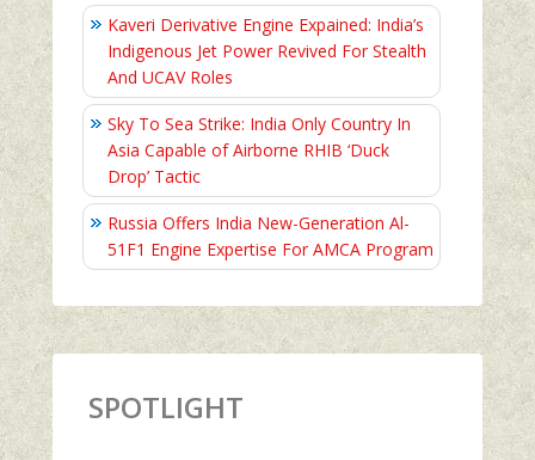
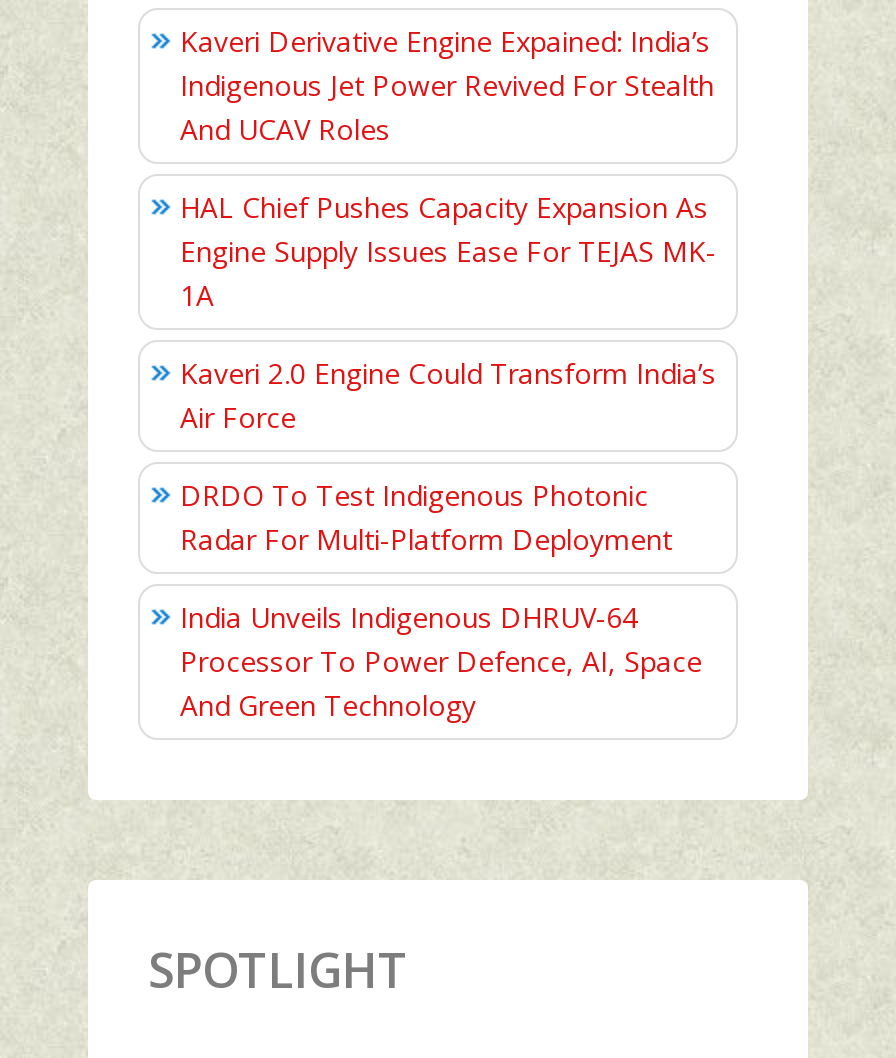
[107,112,433,260] Sky To Sea Strike: India Only Country In | Asia Capable of Airborne RHIB ‘Duck | Drop’ Tactic | Russia Offers India New-Generation Al- | 51F1 Engine Expertise For AMCA Program -> [180,187,716,723] HAL Chief Pushes Capacity Expansion As | Engine Supply Issues Ease For TEJAS MK- | 1A | Kaveri 2.0 Engine Could Transform India’s | Air Force | DRDO To Test Indigenous Photonic | Radar For Multi-Platform Deployment | India Unveils Indigenous DHRUV-64 | Processor To Power Defence, AI, Space | And Green Technology

